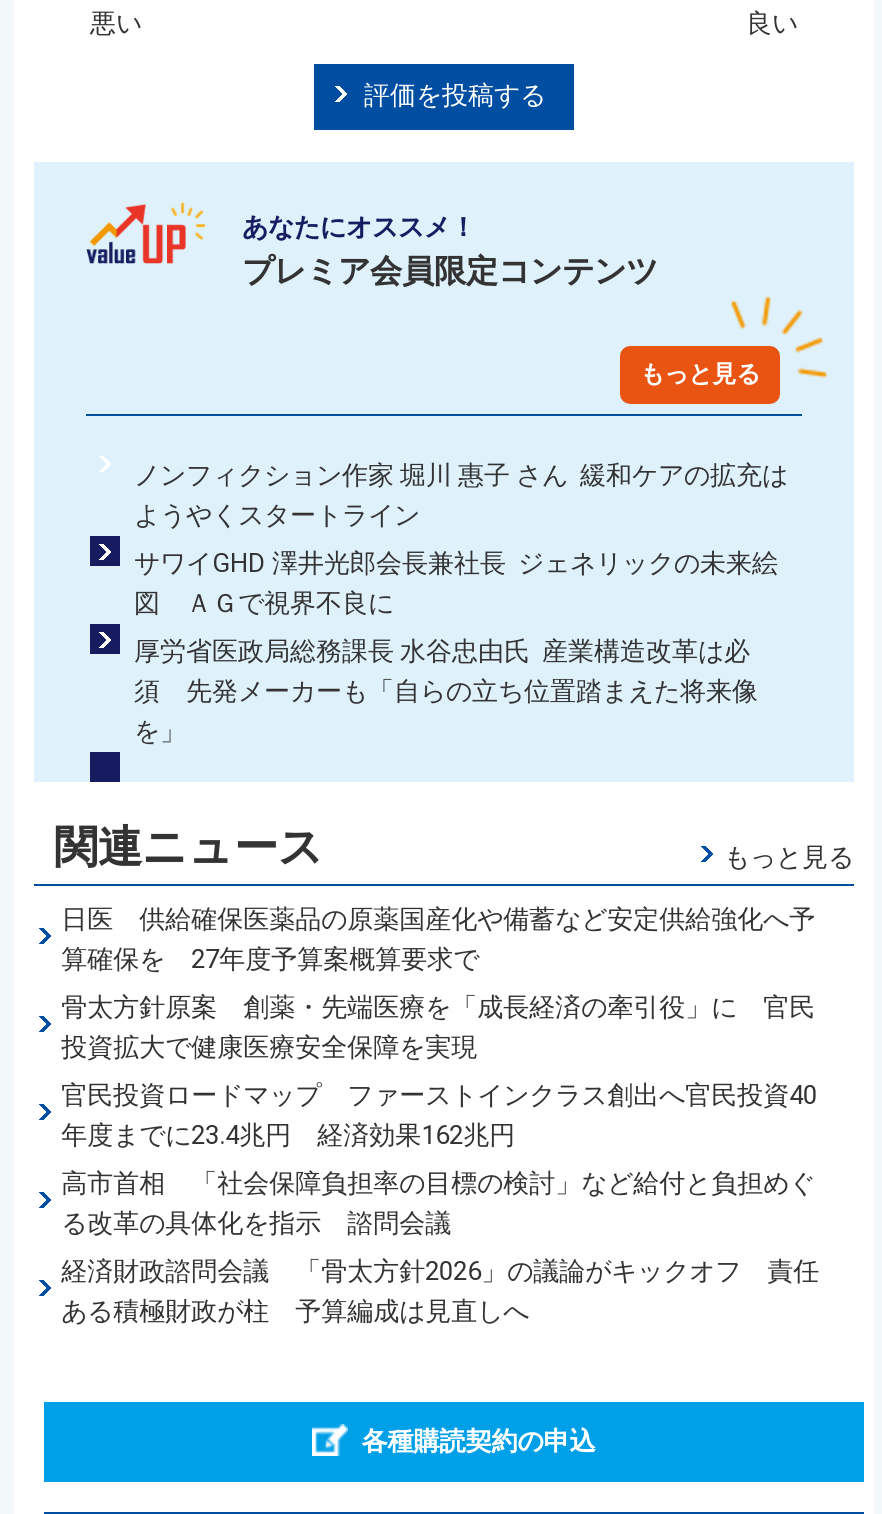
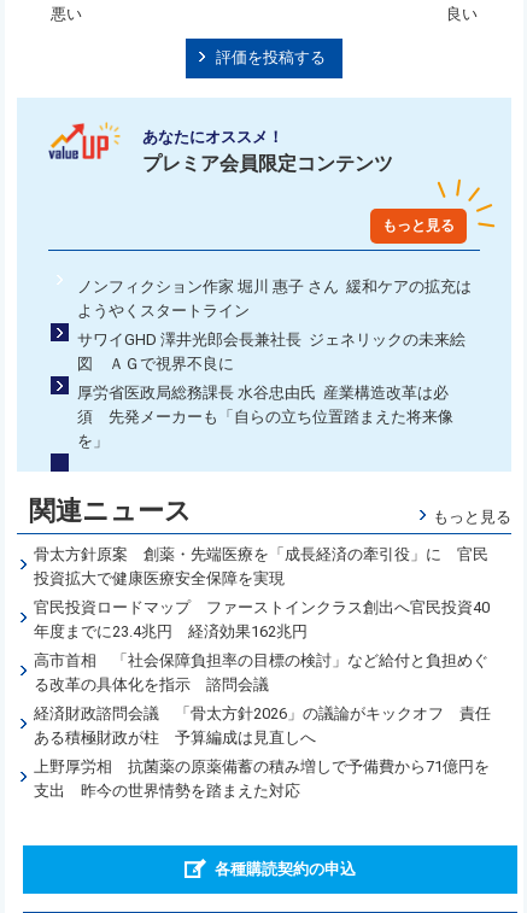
[61,903,815,973] 日医 供給確保医薬品の原薬国産化や備蓄など安定供給強化へ予 | 算確保を 27年度予算案概算要求で -> none
moved [61,991,819,1325] -> [33,545,490,746]: 骨太方針原案 創薬・先端医療を「成長経済の牽引役」に 官民 | 投資拡大で健康医療安全保障を実現 | 官民投資ロードマップ ファーストインクラス創出へ官民投資40 | 年度までに23.4兆円 経済効果162兆円 | 高市首相 「社会保障負担率の目標の検討」など給付と負担めぐ | る改革の具体化を指示 諮問会議 | 経済財政諮問会議 「骨太方針2026」の議論がキックオフ 責任 | ある積極財政が柱 予算編成は見直しへ
none -> [33,757,489,799] 上野厚労相 抗菌薬の原薬備蓄の積み増しで予備費から71億円を | 支出 昨今の世界情勢を踏まえた対応

